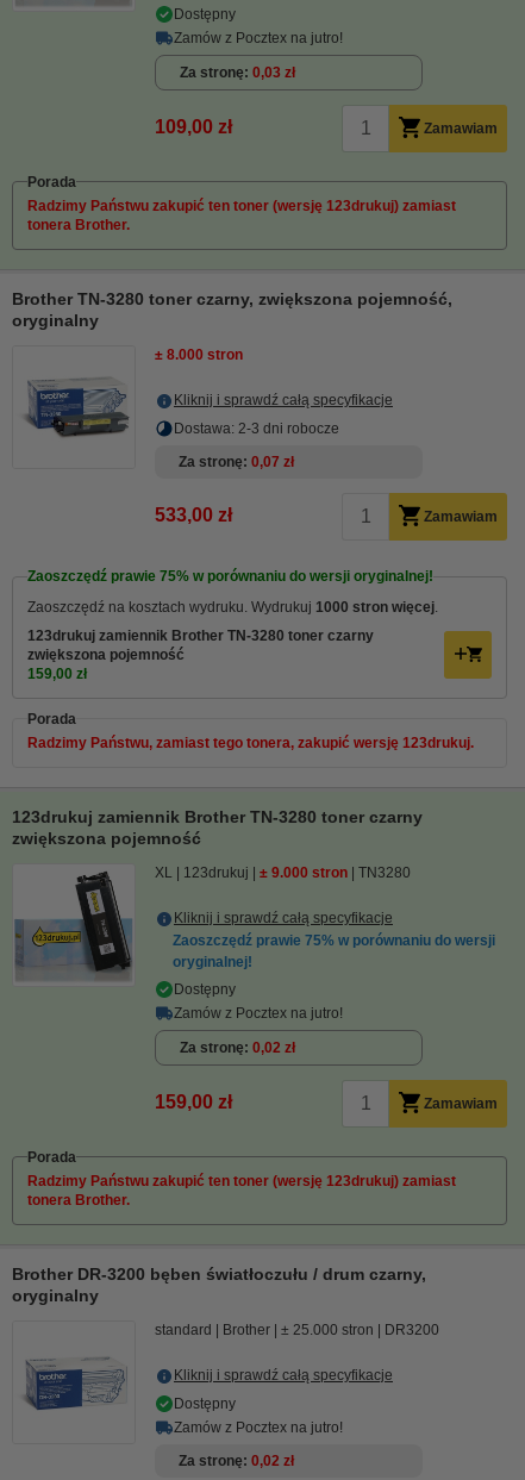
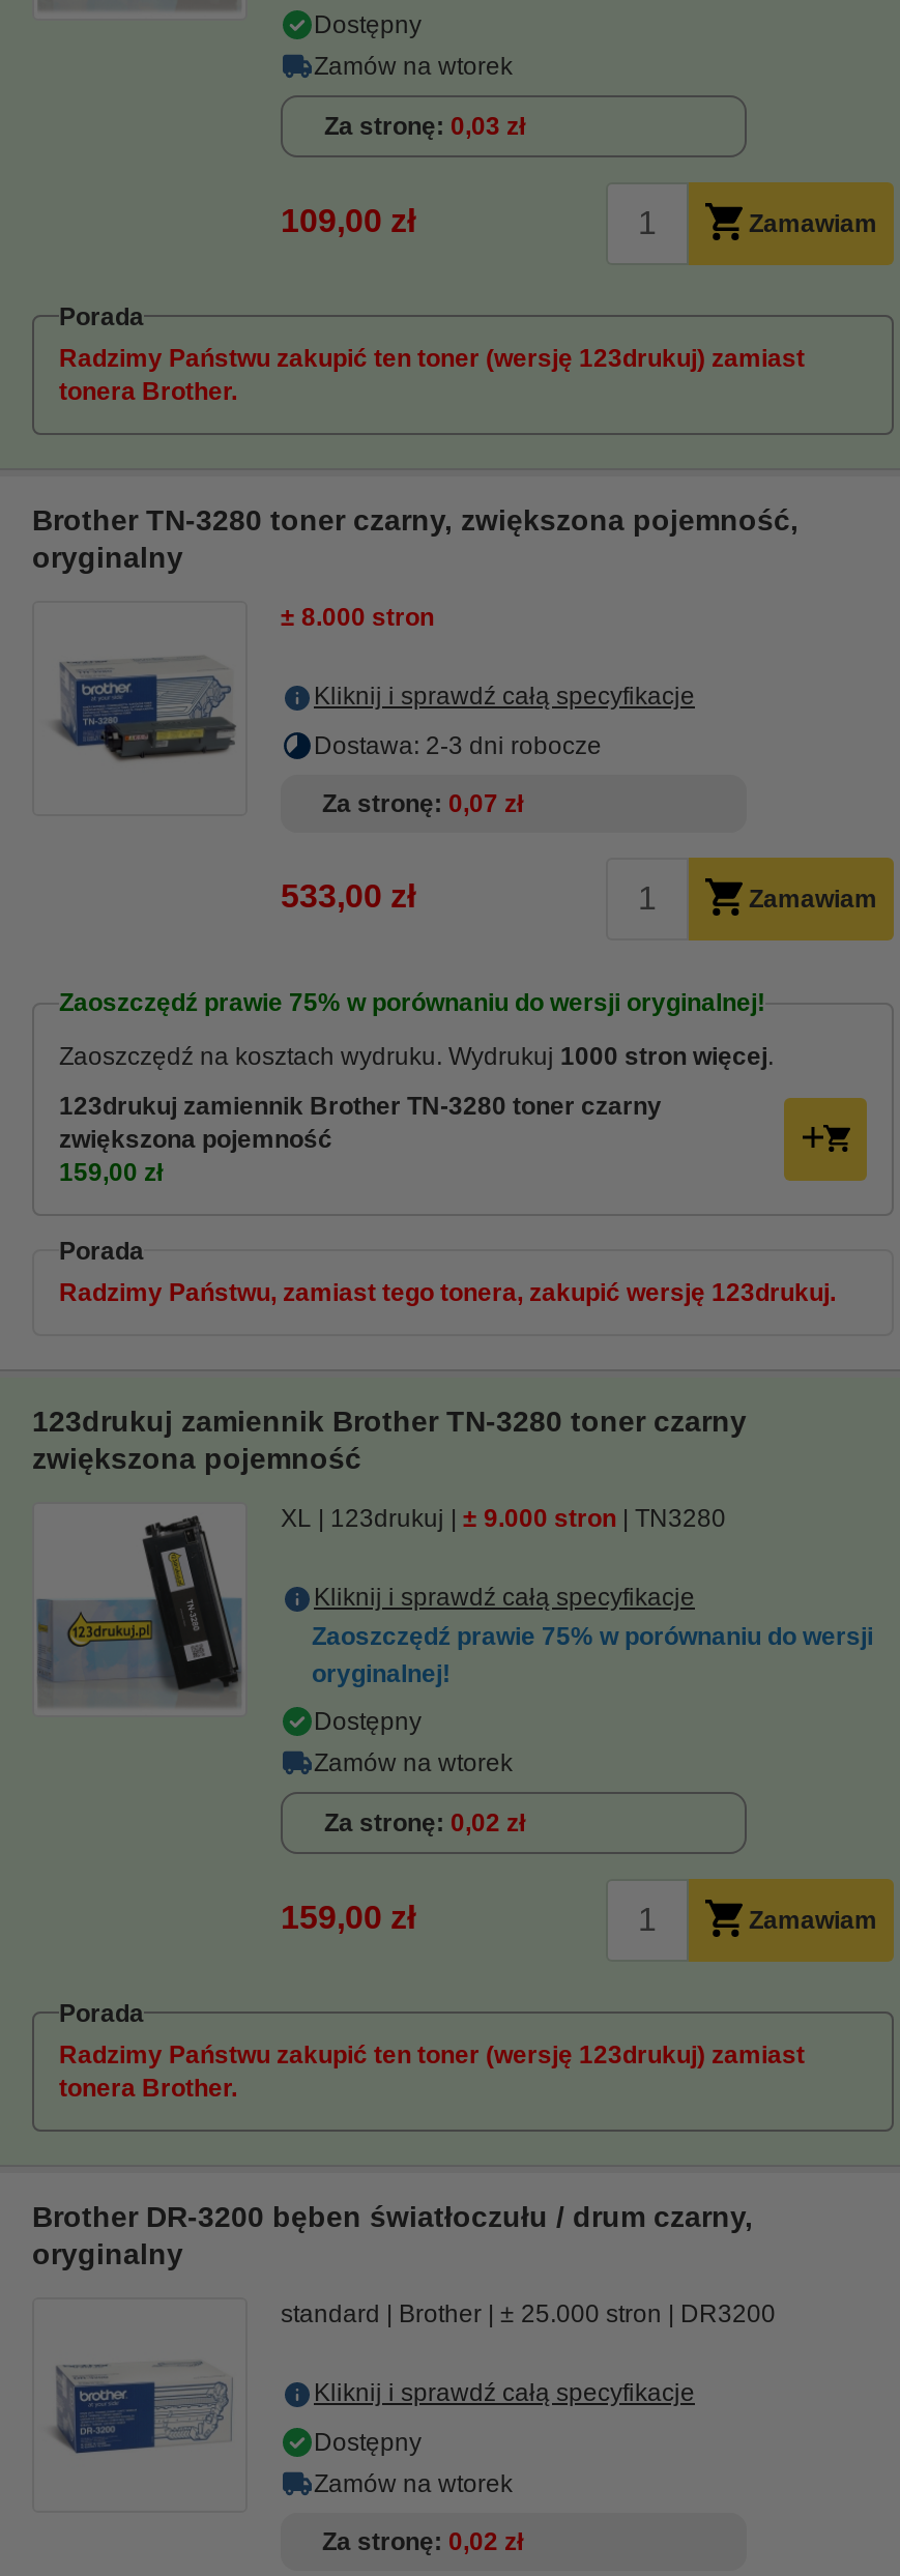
[174,30,343,46] Zamów z Pocztex na jutro! -> [314,52,513,81] Zamów na wtorek
[174,1005,343,1022] Zamów z Pocztex na jutro! -> [314,1748,513,1777] Zamów na wtorek
[174,1419,343,1436] Zamów z Pocztex na jutro! -> [314,2469,513,2498] Zamów na wtorek

